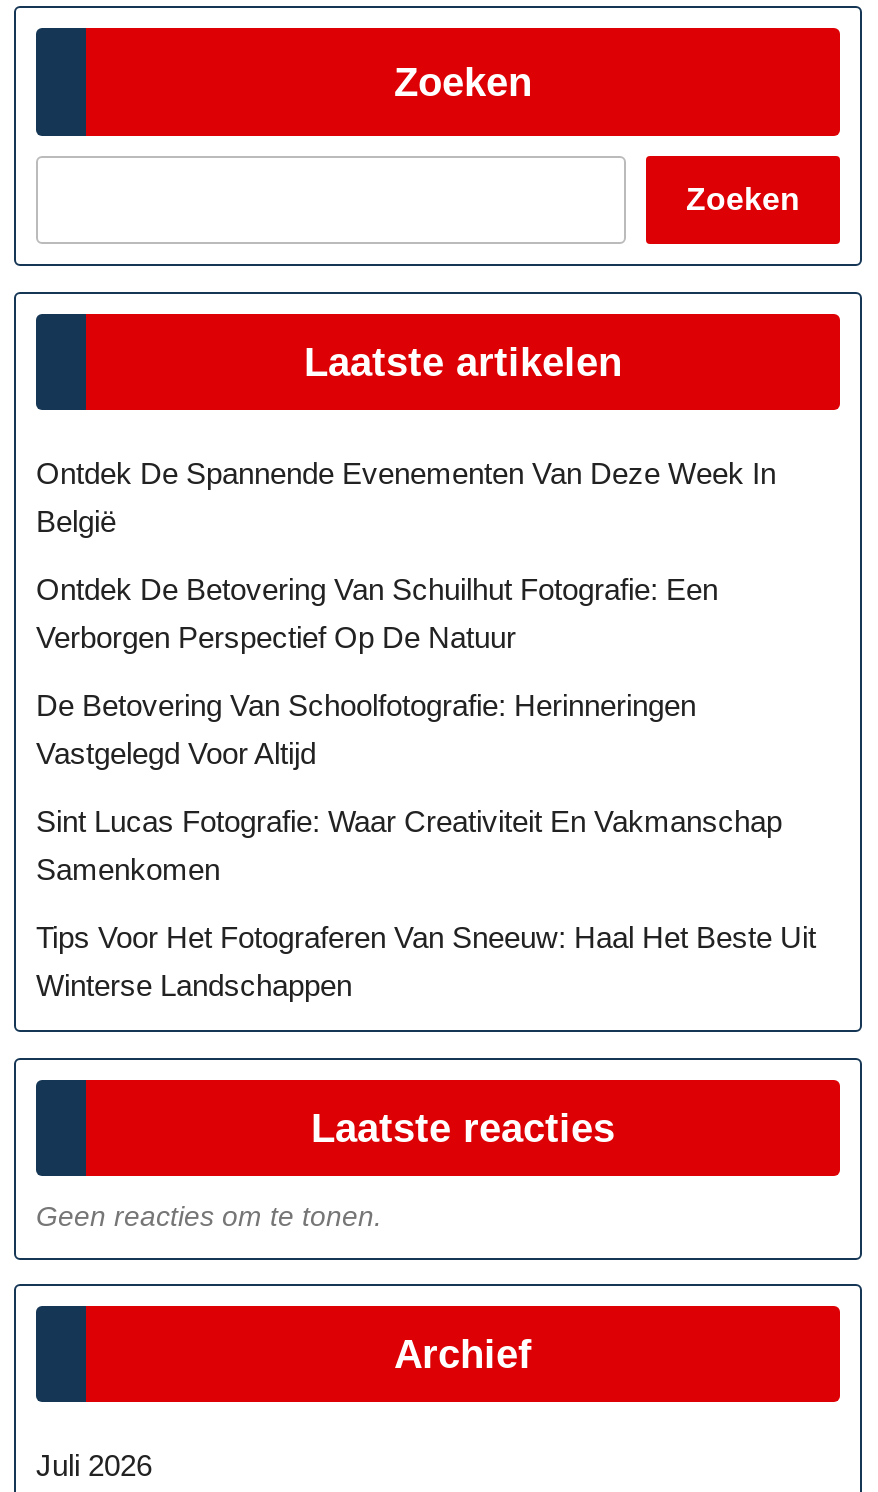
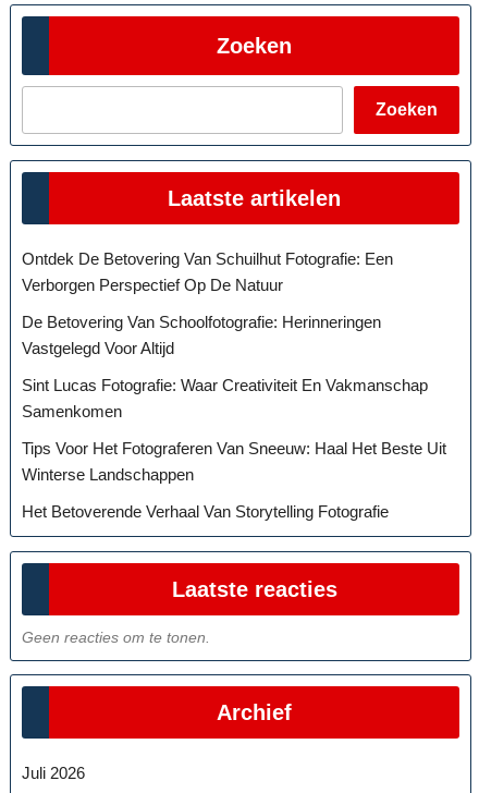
[36,456,776,538] Ontdek De Spannende Evenementen Van Deze Week In | België -> none
moved [36,572,816,1002] -> [22,249,446,484]: Ontdek De Betovering Van Schuilhut Fotografie: Een | Verborgen Perspectief Op De Natuur | De Betovering Van Schoolfotografie: Herinneringen | Vastgelegd Voor Altijd | Sint Lucas Fotografie: Waar Creativiteit En Vakmanschap | Samenkomen | Tips Voor Het Fotograferen Van Sneeuw: Haal Het Beste Uit | Winterse Landschappen
none -> [22,502,389,521] Het Betoverende Verhaal Van Storytelling Fotografie

